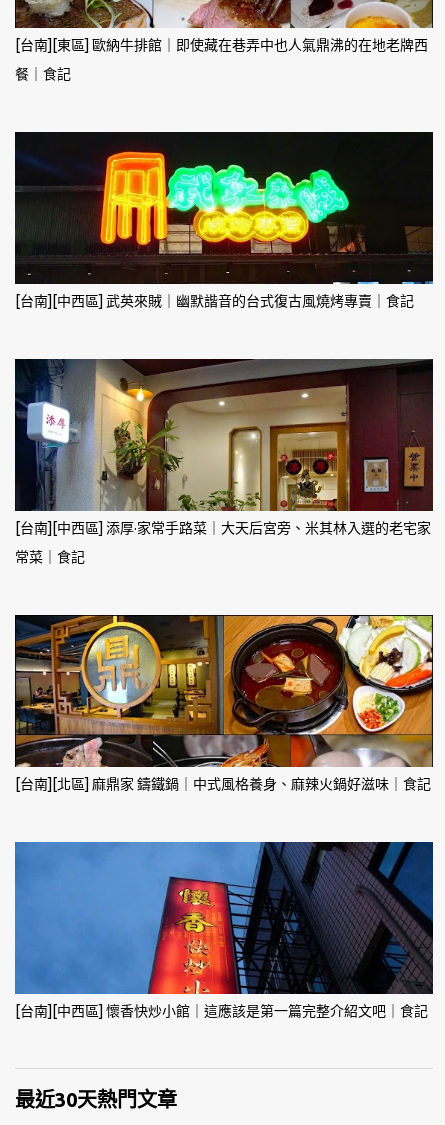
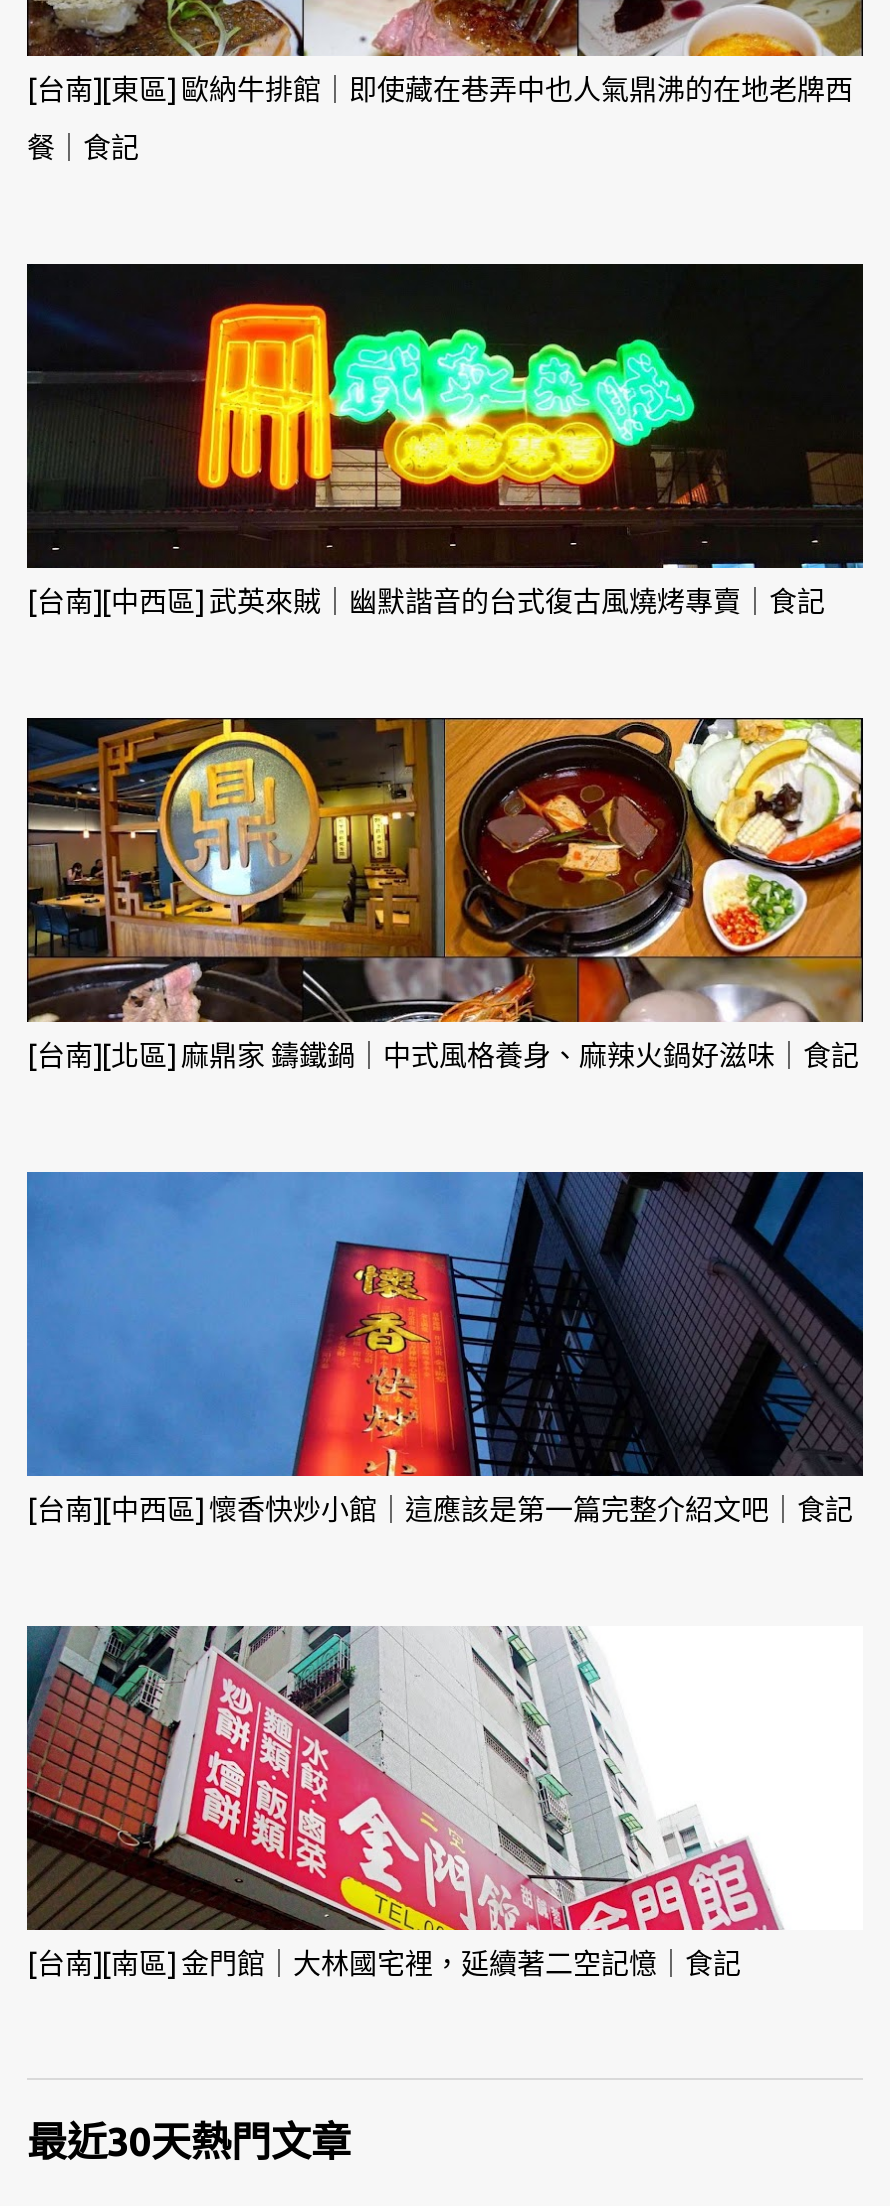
[15,359,433,565] [image] | [台南][中西區] 添厚·家常手路菜｜大天后宮旁、米其林入選的老宅家 | 常菜｜食記 -> none
moved [14,614,434,1019] -> [25,716,865,1525]: [image] | [台南][北區] 麻鼎家 鑄鐵鍋｜中式風格養身、麻辣火鍋好滋味｜食記 | [台南][中西區] 懷香快炒小館｜這應該是第一篇完整介紹文吧｜食記
none -> [25,1624,781,1979] [image] | [台南][南區] 金門館｜大林國宅裡，延續著二空記憶｜食記

